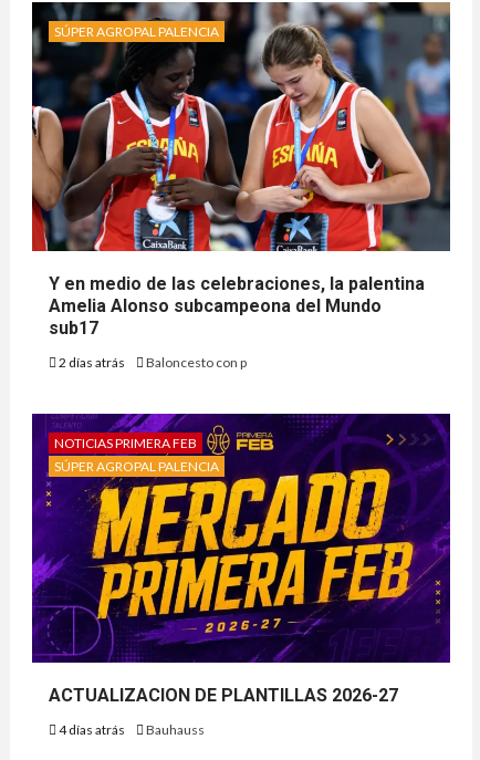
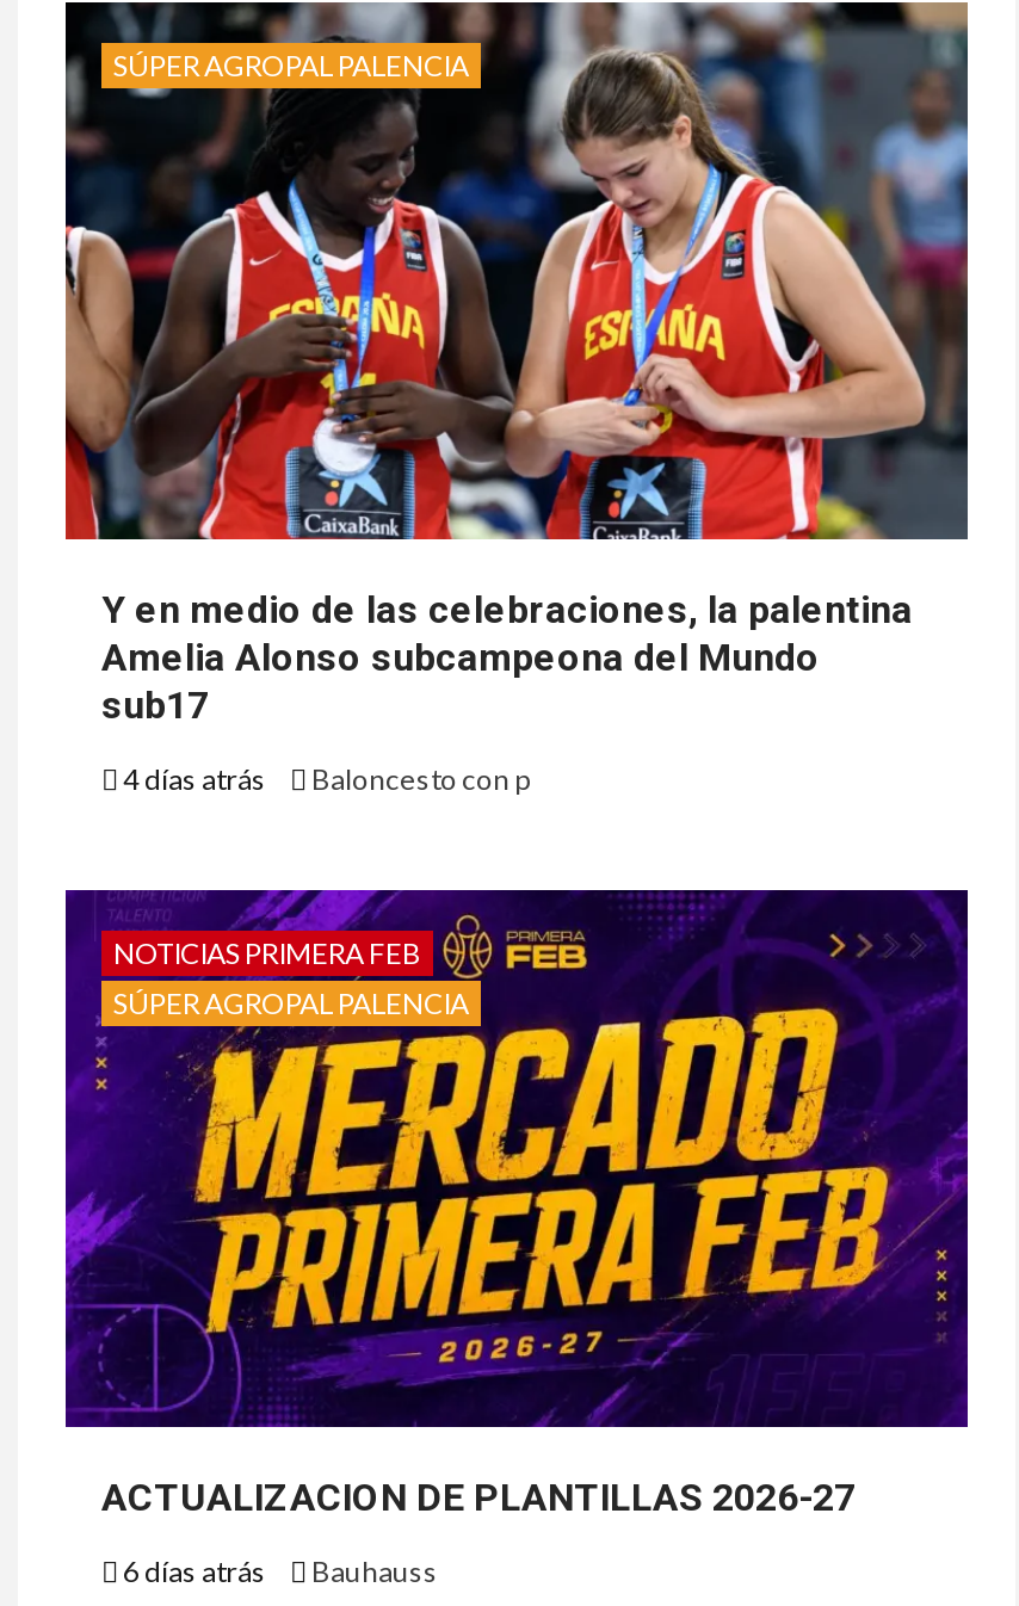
[56,354,247,371] 2 días atrás Baloncesto con p -> [118,761,529,797] 4 días atrás Baloncesto con p
[56,721,205,738] 4 días atrás Bauhauss -> [118,1554,438,1589] 6 días atrás Bauhauss

